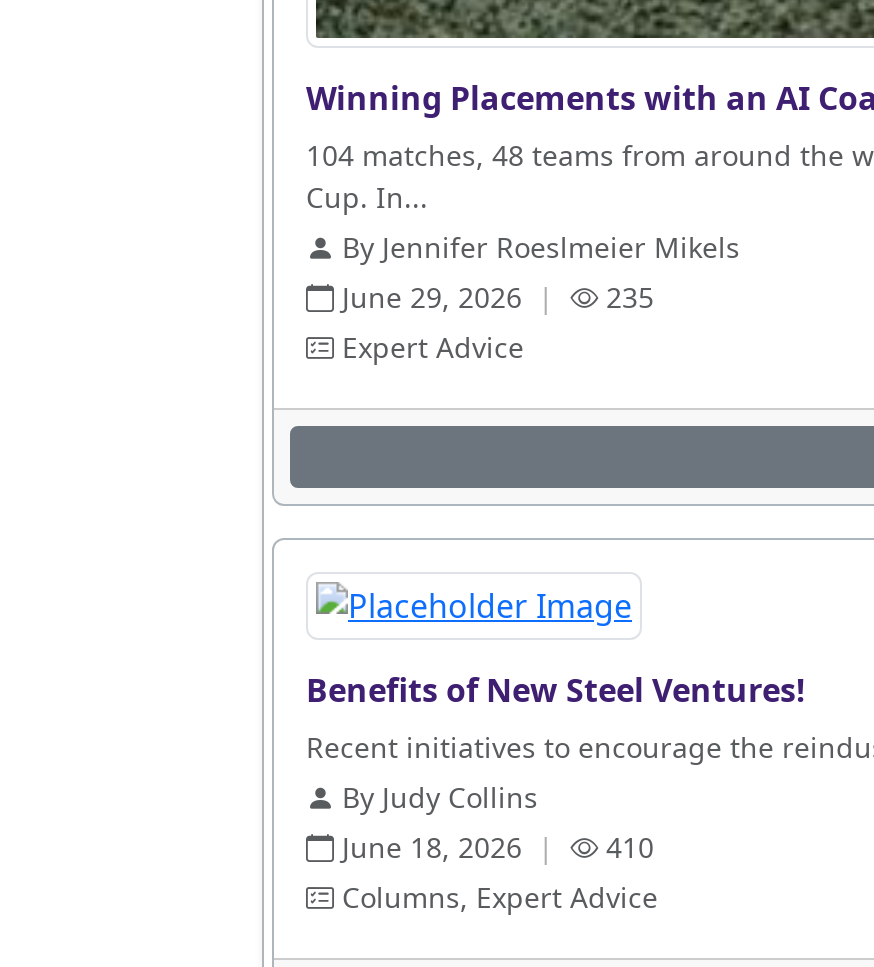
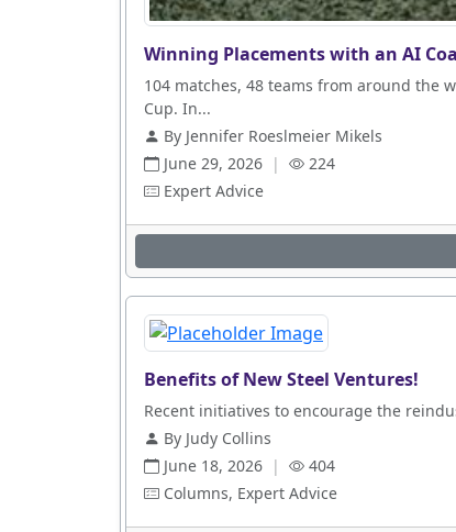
[598,278,654,316] 235 -> [304,153,335,174] 224
[598,828,654,866] 410 -> [304,455,335,476] 404

